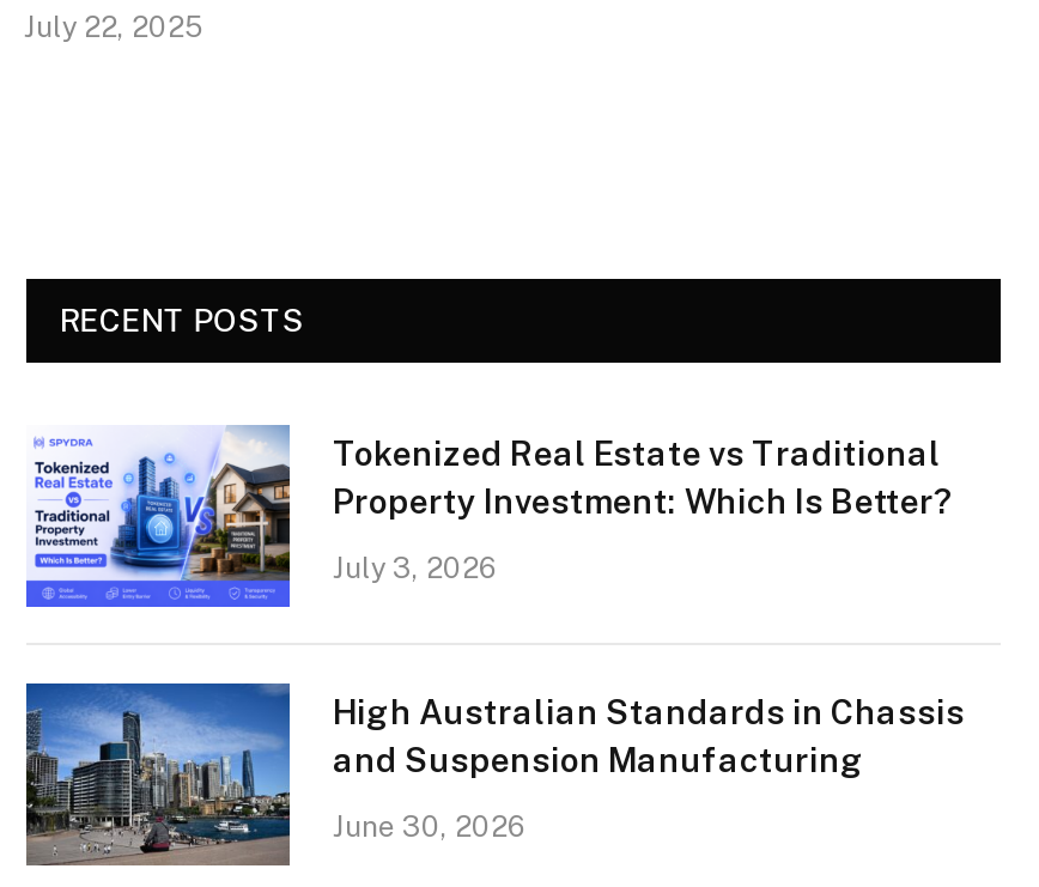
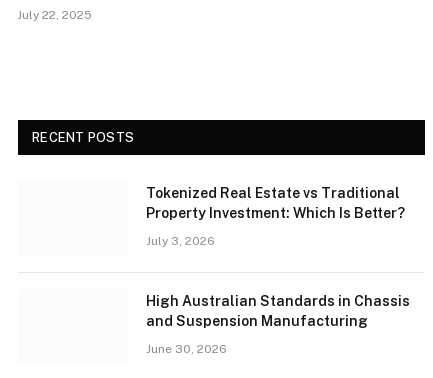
[24,423,292,609] [image] -> none
[24,681,292,868] [image] -> none

